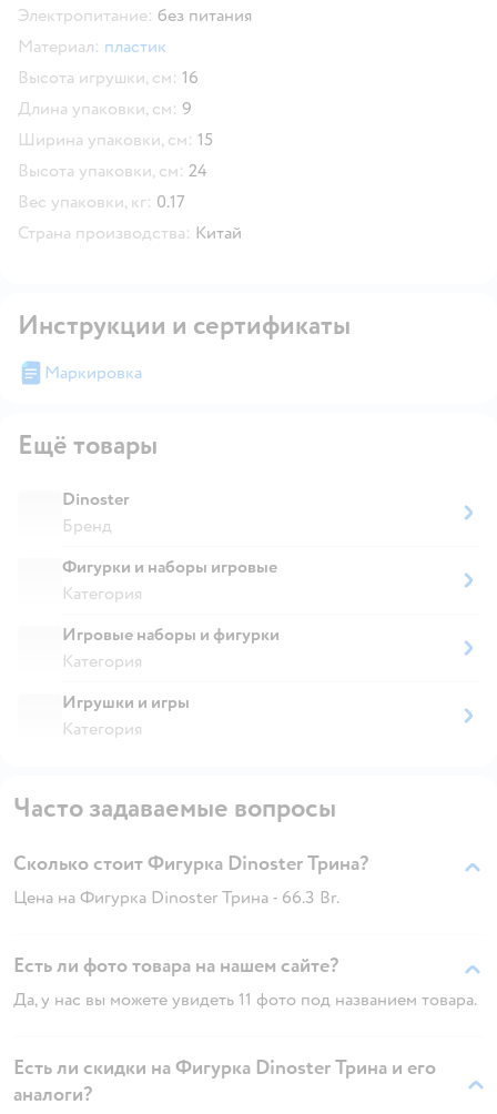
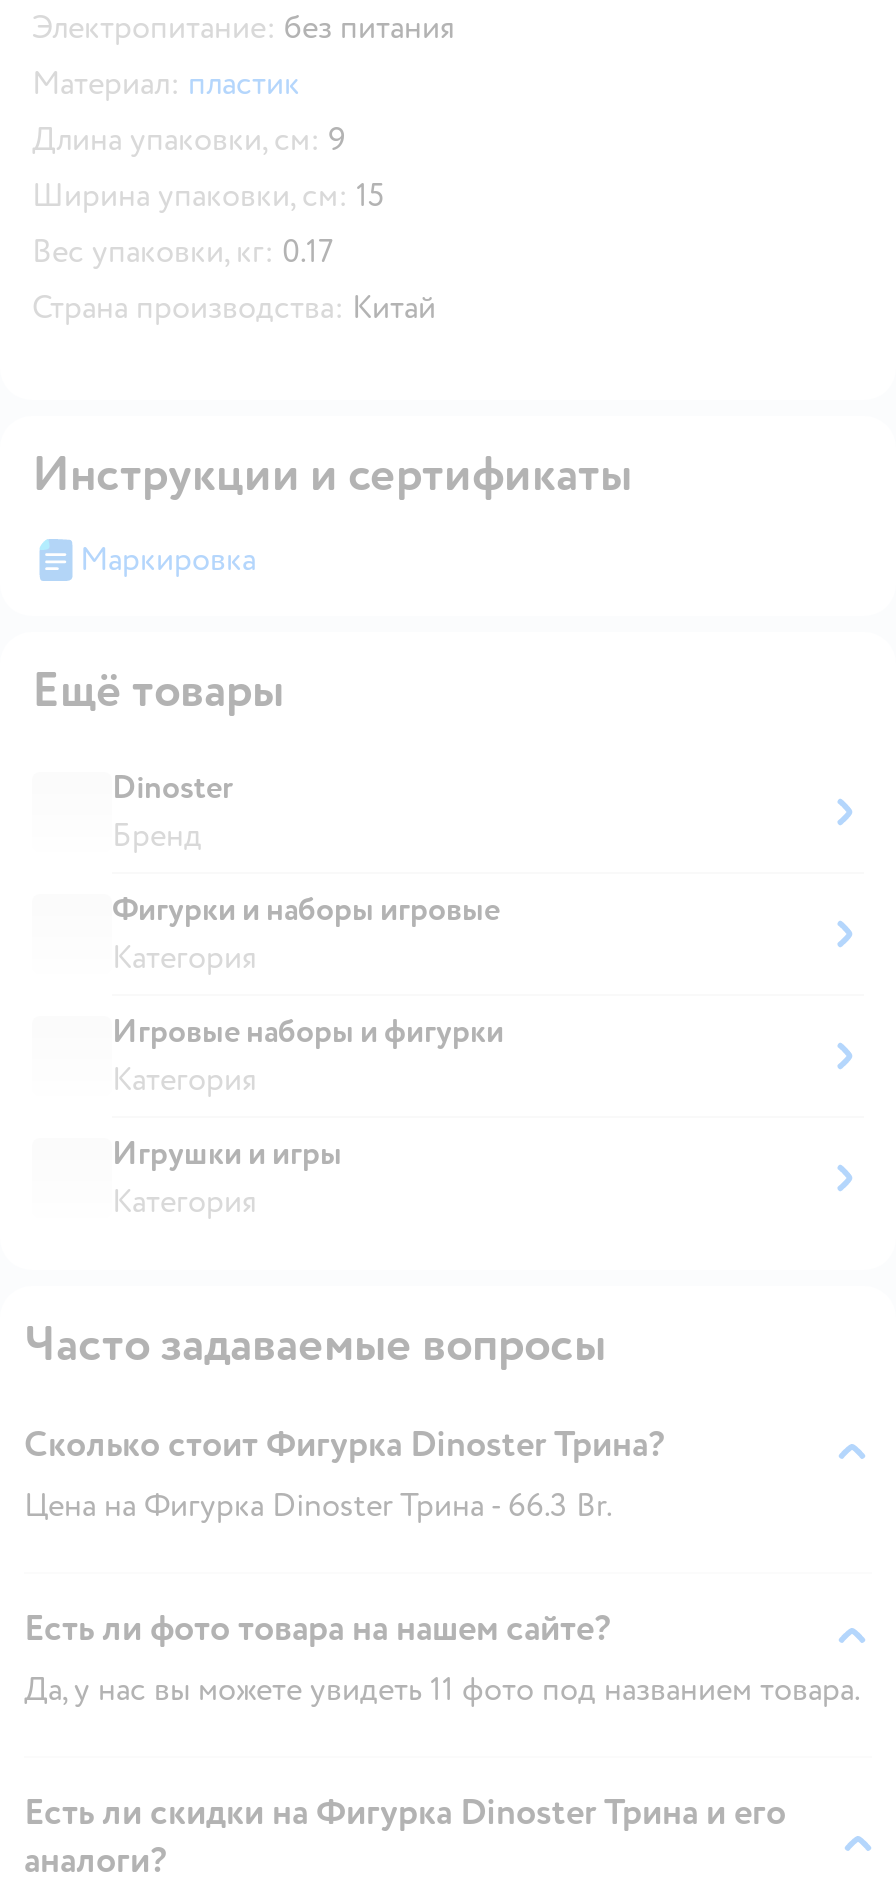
[18,66,199,89] Высота игрушки, см: 16 -> none
[18,160,207,182] Высота упаковки, см: 24 -> none

